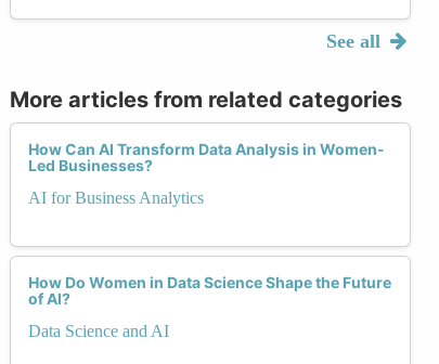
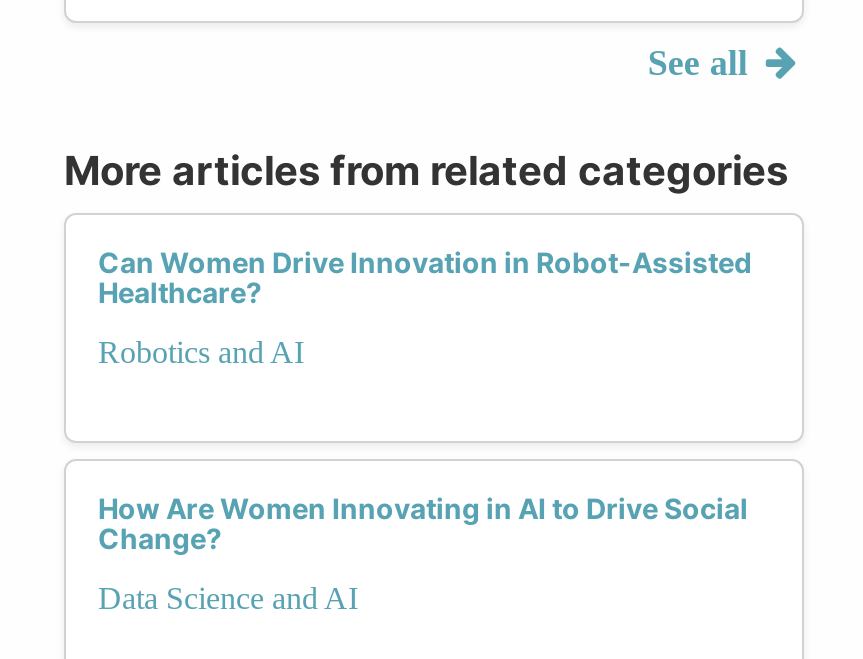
[28,140,385,175] How Can AI Transform Data Analysis in Women- | Led Businesses? -> [98,245,752,309] Can Women Drive Innovation in Robot-Assisted | Healthcare?
[28,189,204,207] AI for Business Analytics -> [98,335,304,369] Robotics and AI
[28,273,391,308] How Do Women in Data Science Shape the Future | of AI? -> [98,491,748,555] How Are Women Innovating in AI to Drive Social | Change?

